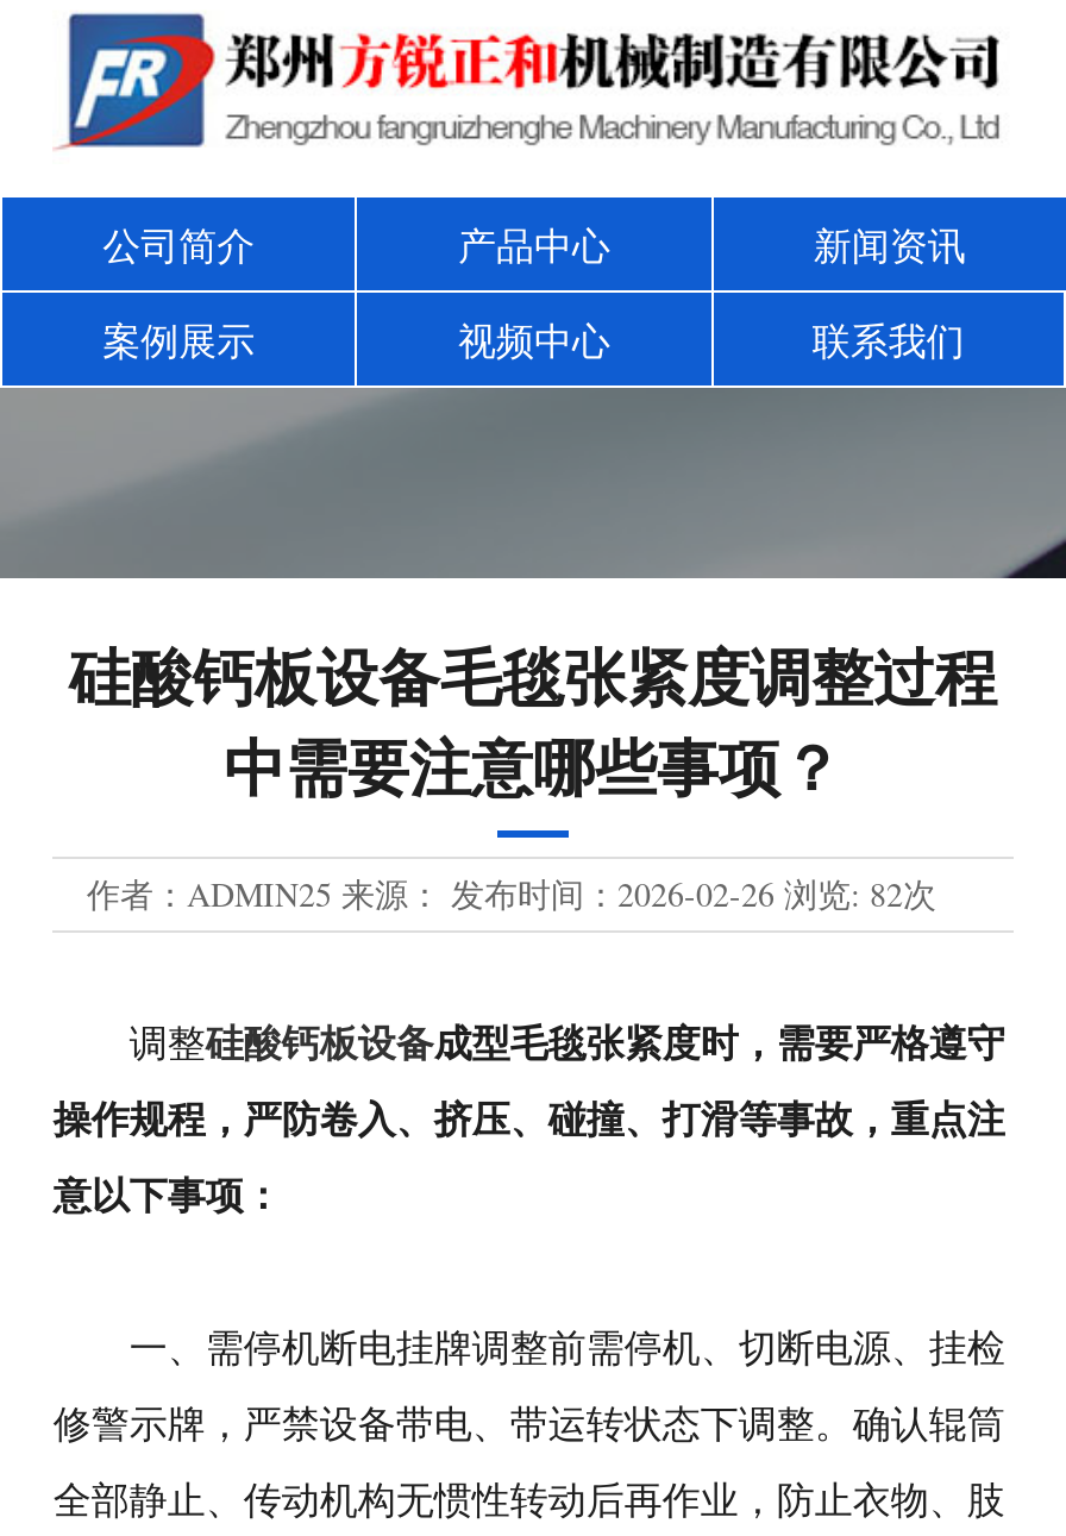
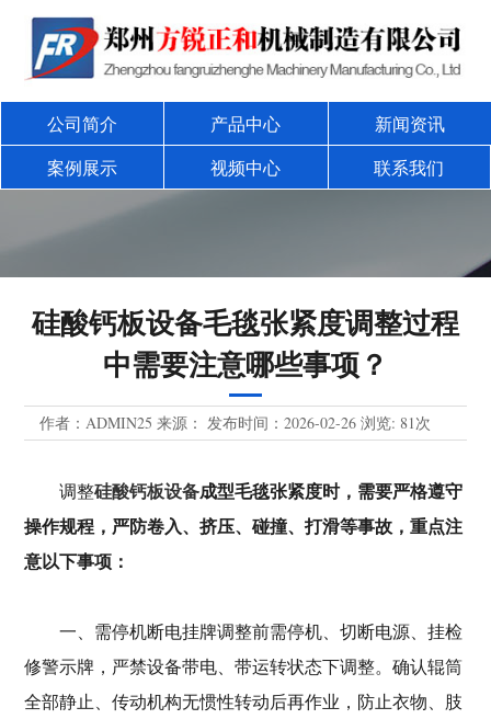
[87,871,936,916] 作者：ADMIN25 来源： 发布时间：2026-02-26浏览: 82次 -> [40,412,431,433] 作者：ADMIN25 来源： 发布时间：2026-02-26浏览: 81次

